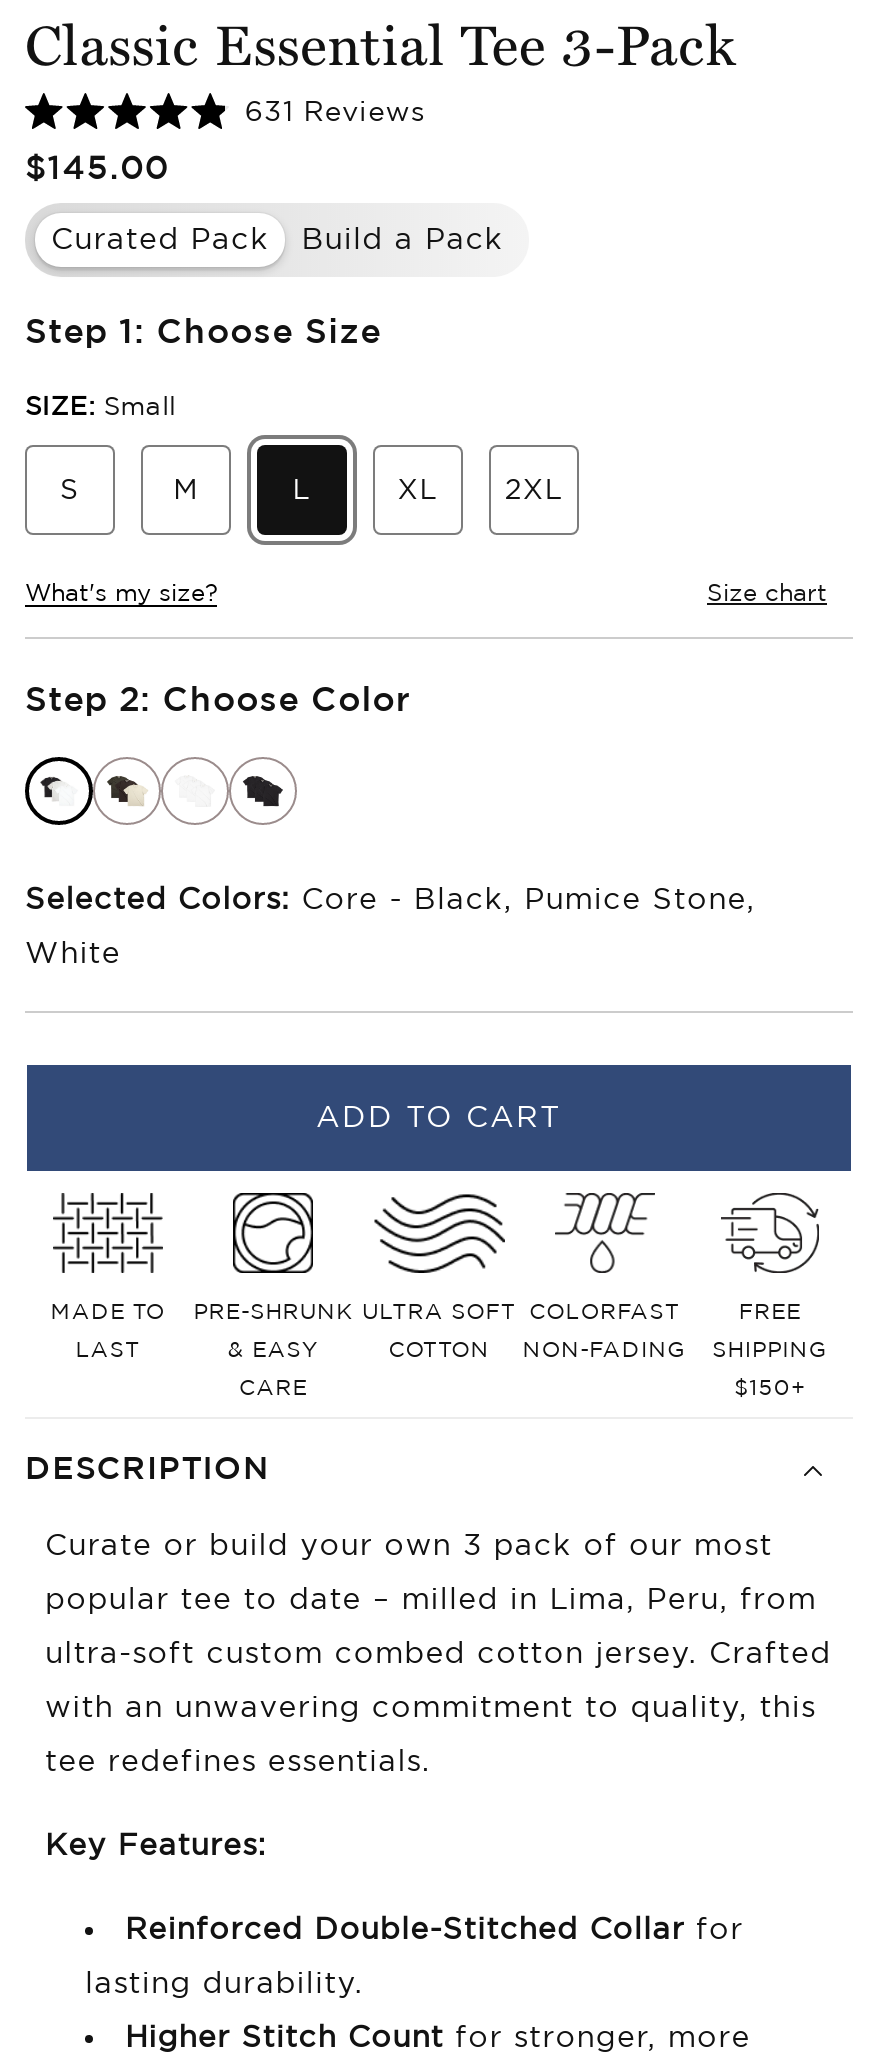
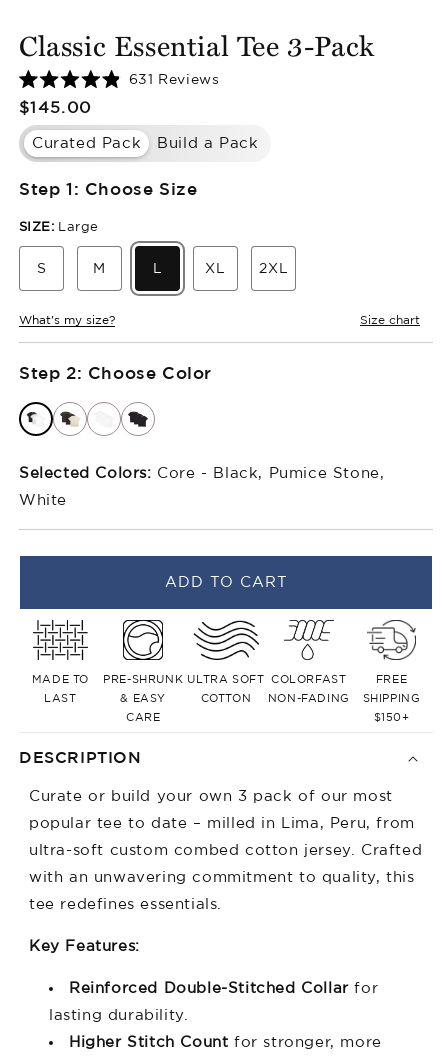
[25,396,176,422] SIZE: Small -> [19,221,98,234] SIZE: Large

